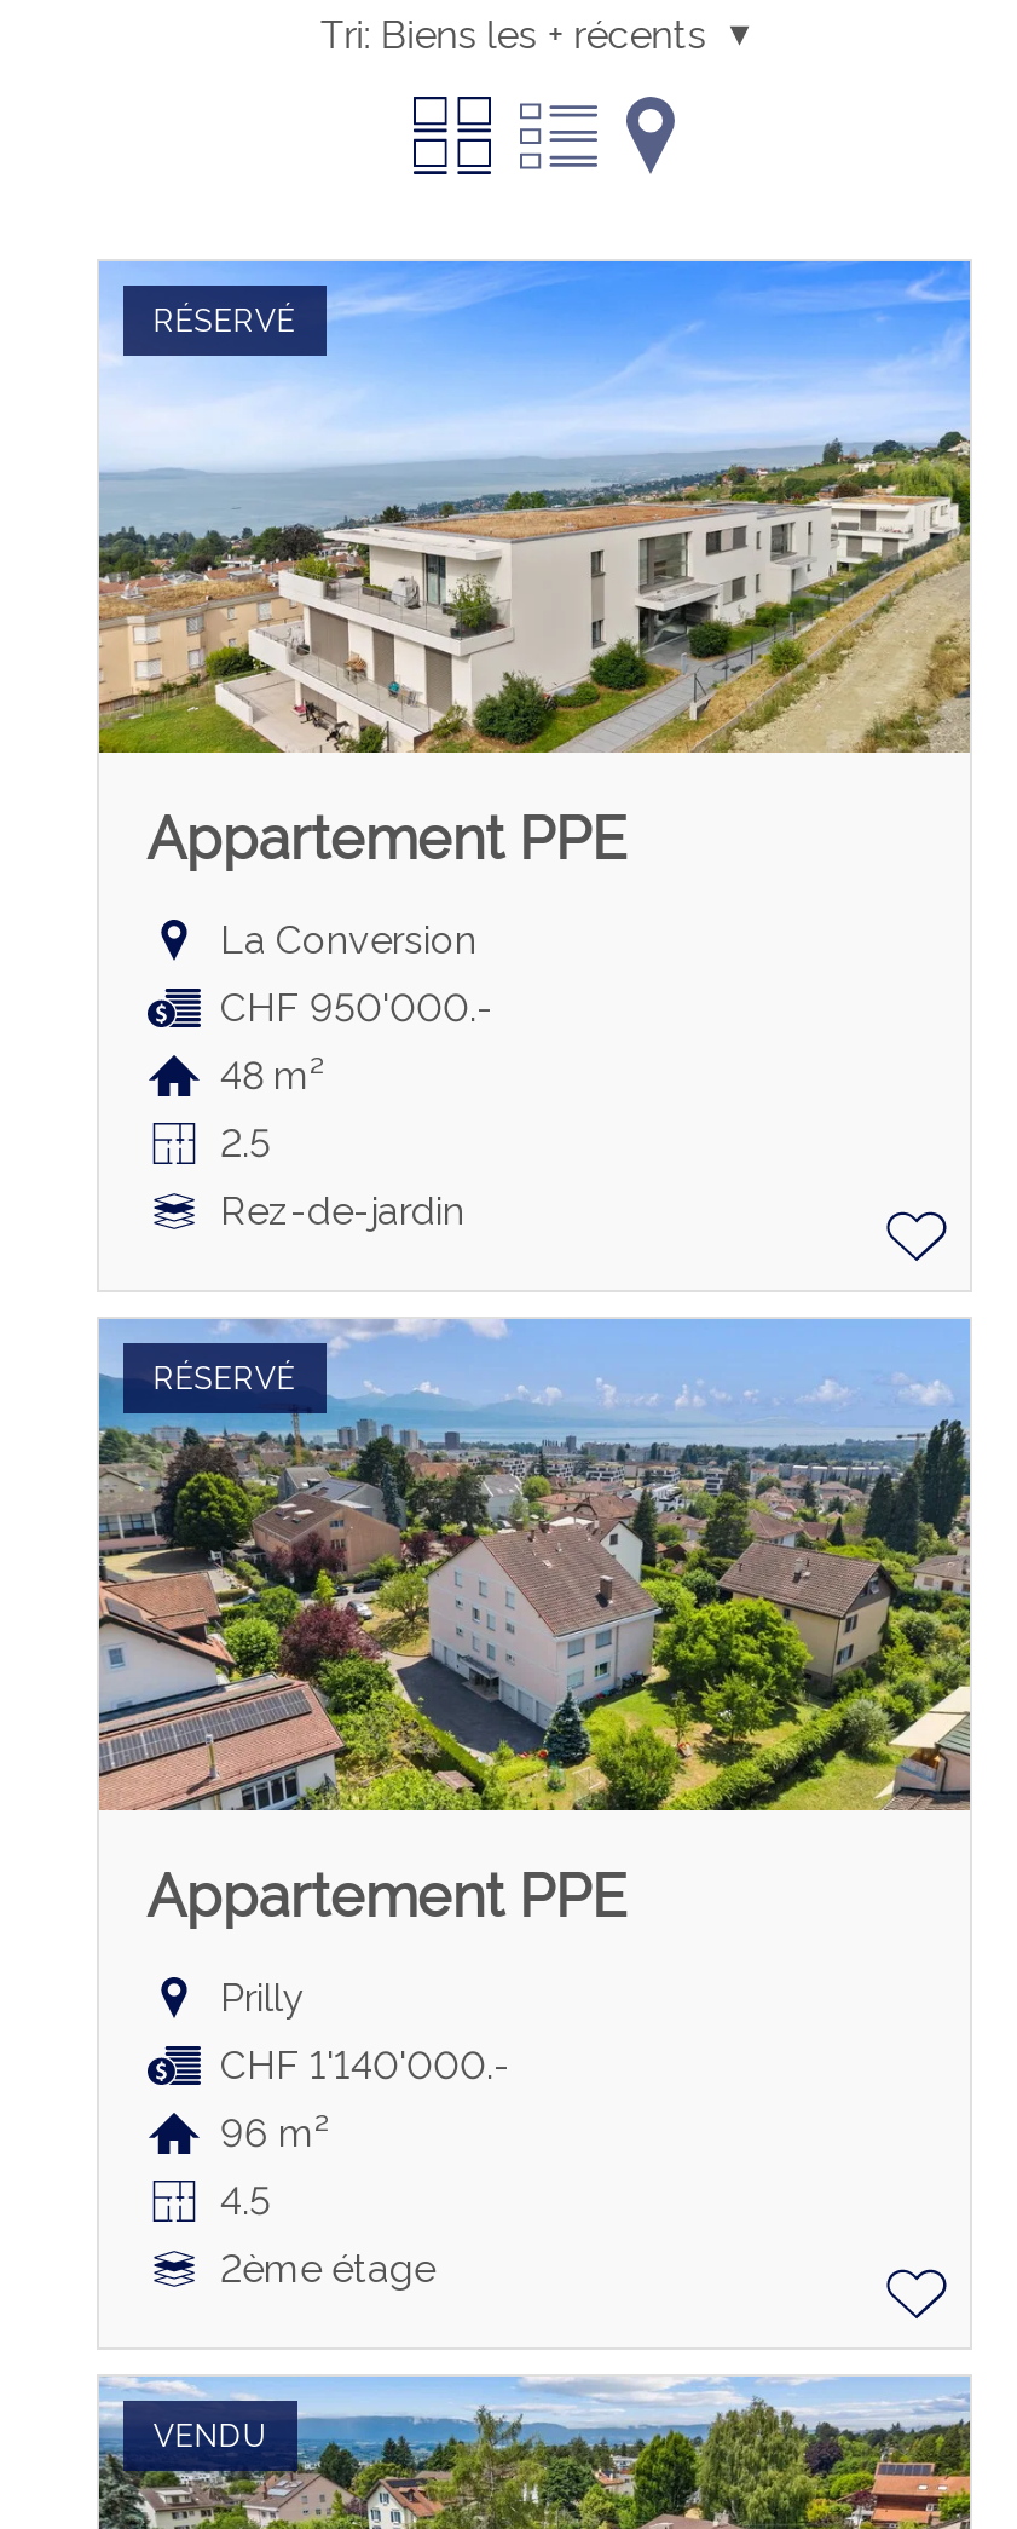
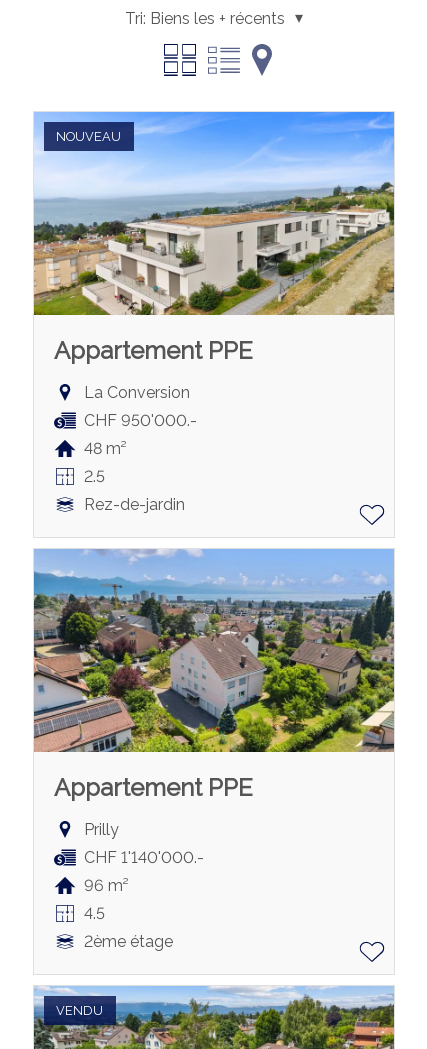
[153,302,296,338] RÉSERVÉ -> [56,129,121,144] NOUVEAU
[153,1360,296,1396] RÉSERVÉ -> none

